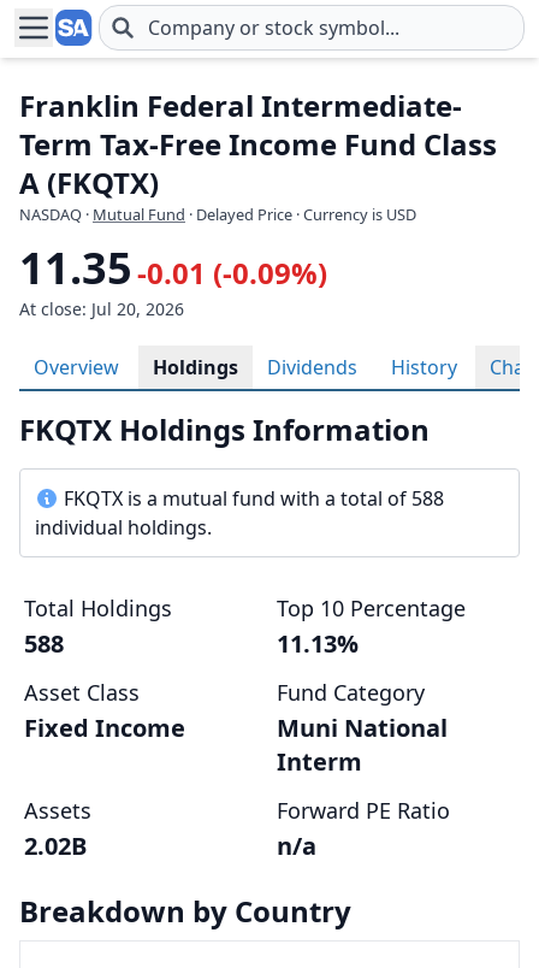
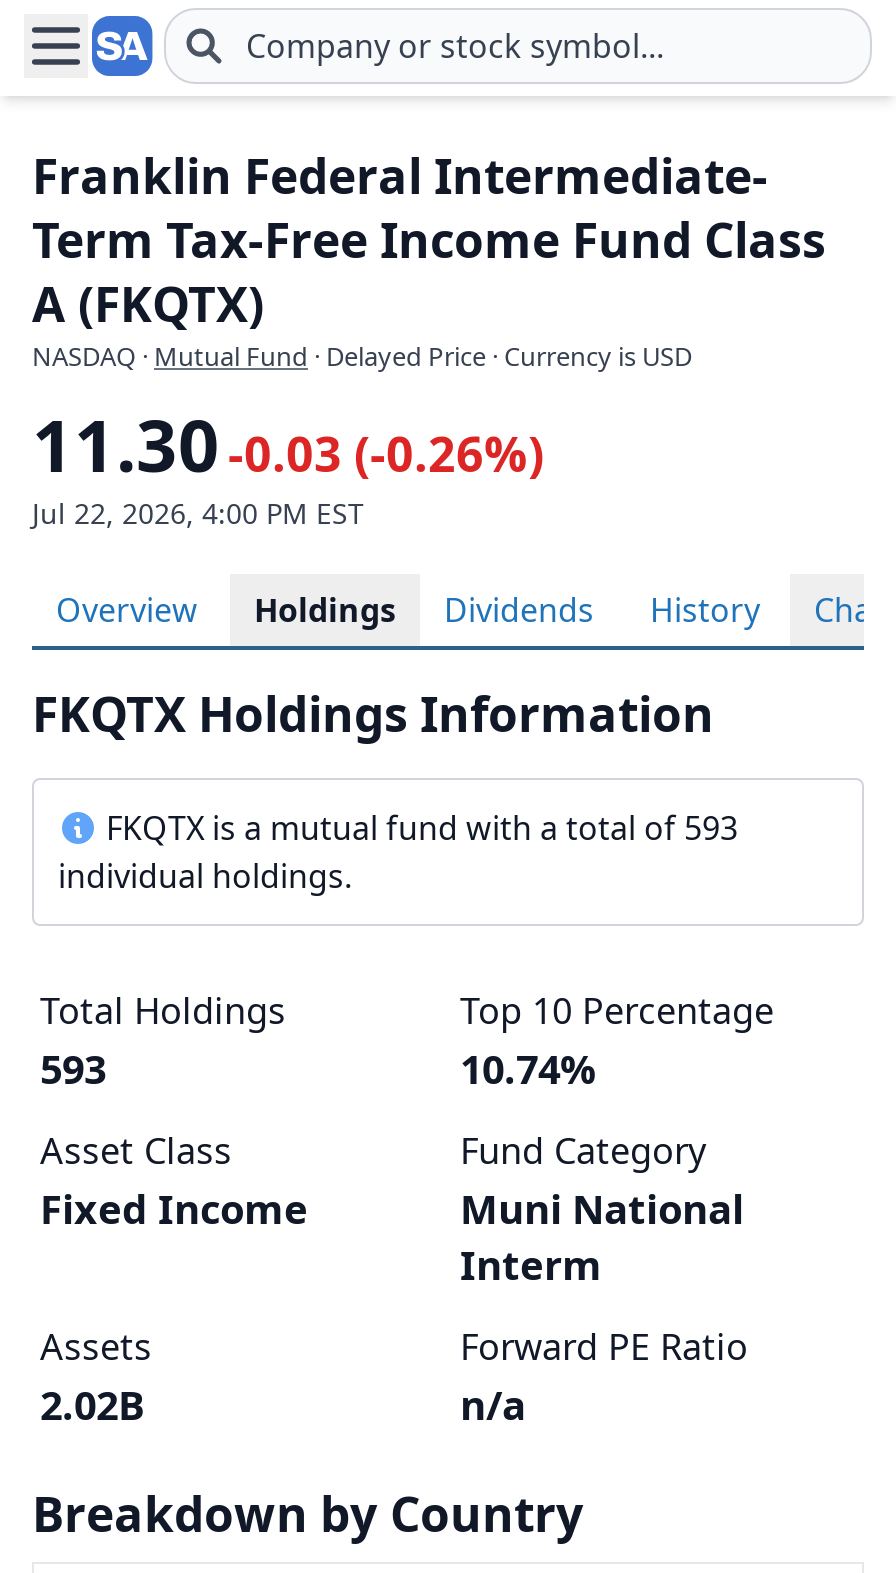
[19,238,327,320] 11.35 -0.01 (-0.09%) | At close: Jul 20, 2026 -> [32,396,544,532] 11.30 -0.03 (-0.26%) | Jul 22, 2026, 4:00 PM EST
[64,485,444,512] FKQTX is a mutual fund with a total of 588 -> [106,806,738,850] FKQTX is a mutual fund with a total of 593
[24,627,64,660] 588 -> [40,1042,106,1096] 593
[277,627,359,660] 11.13% -> [460,1042,596,1096] 10.74%

